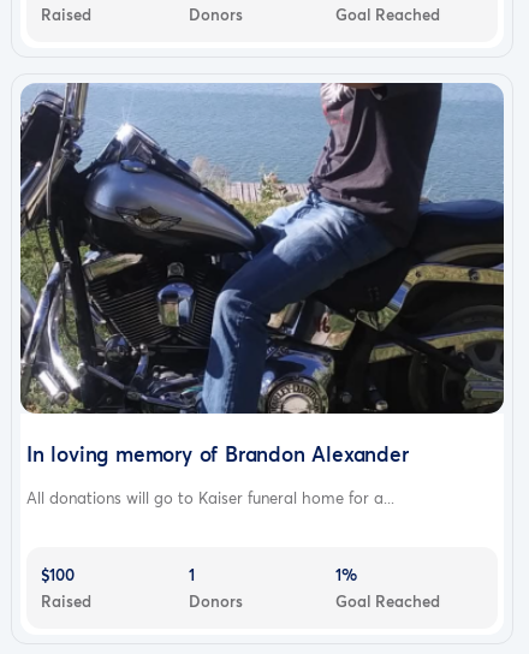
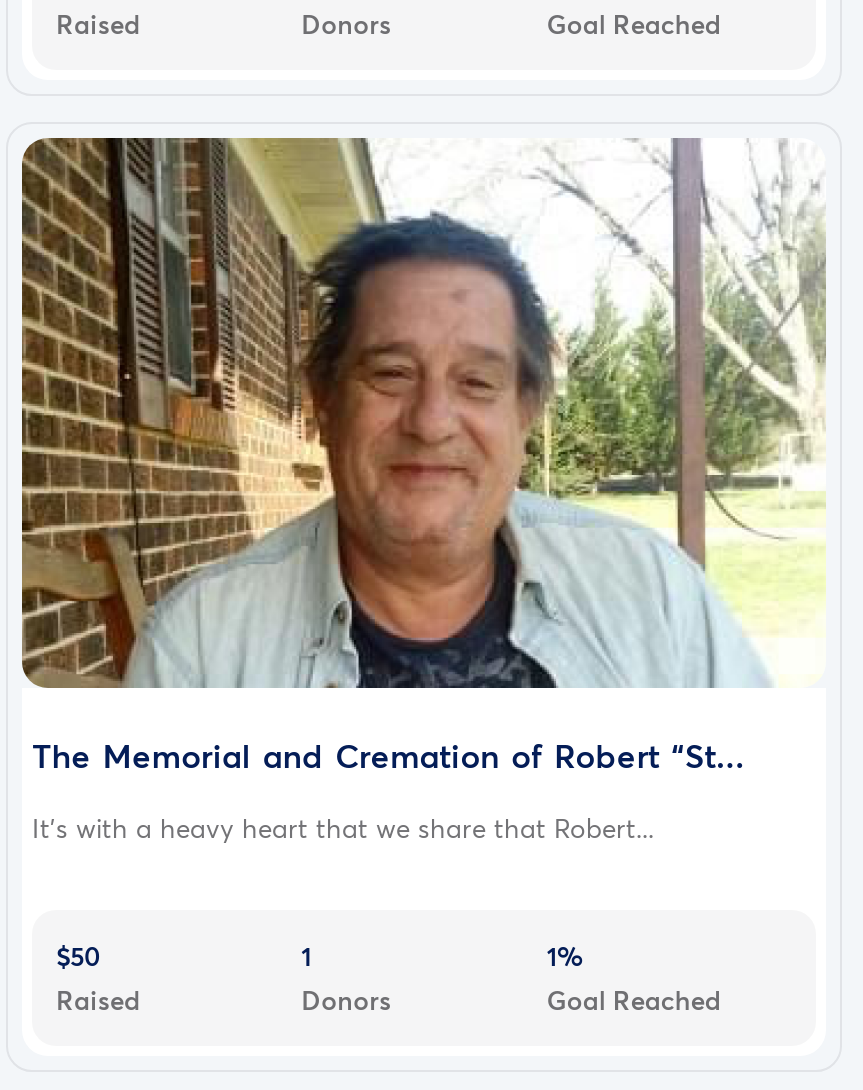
[19,82,505,467] [image] | In loving memory of Brandon Alexander -> [20,136,826,777] [image] | The Memorial and Cremation of Robert “St...
[26,487,394,508] All donations will go to Kaiser funeral home for a... -> [32,809,654,845] It’s with a heavy heart that we share that Robert...
[41,563,75,585] $100 -> [56,937,100,973] $50

